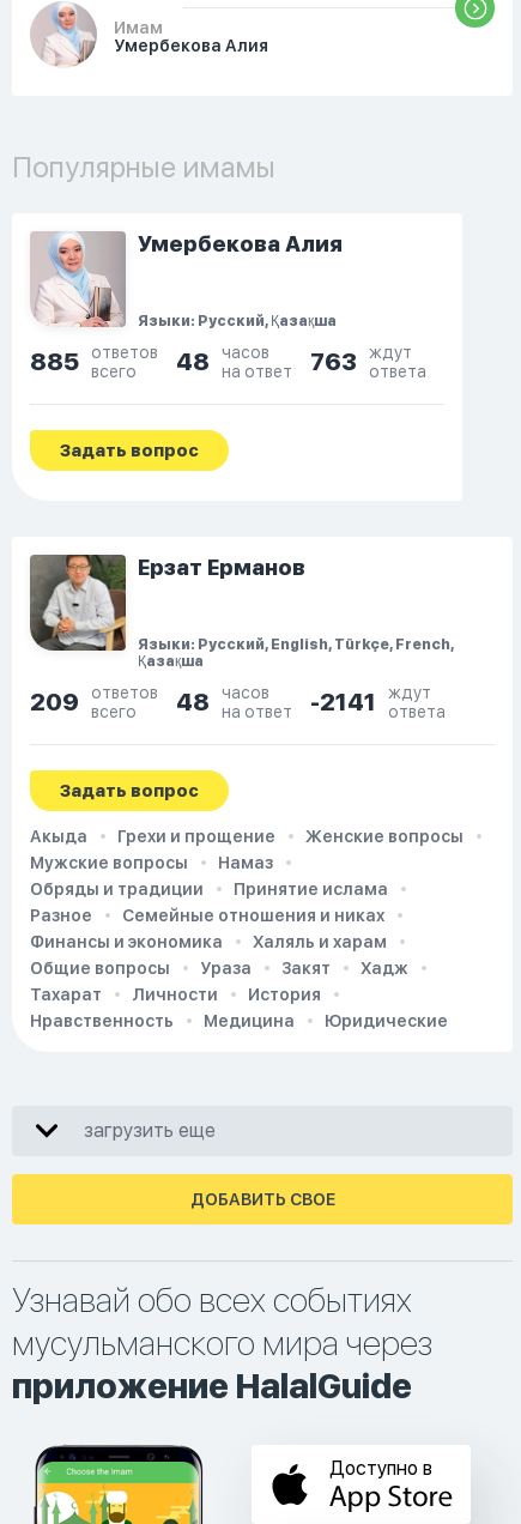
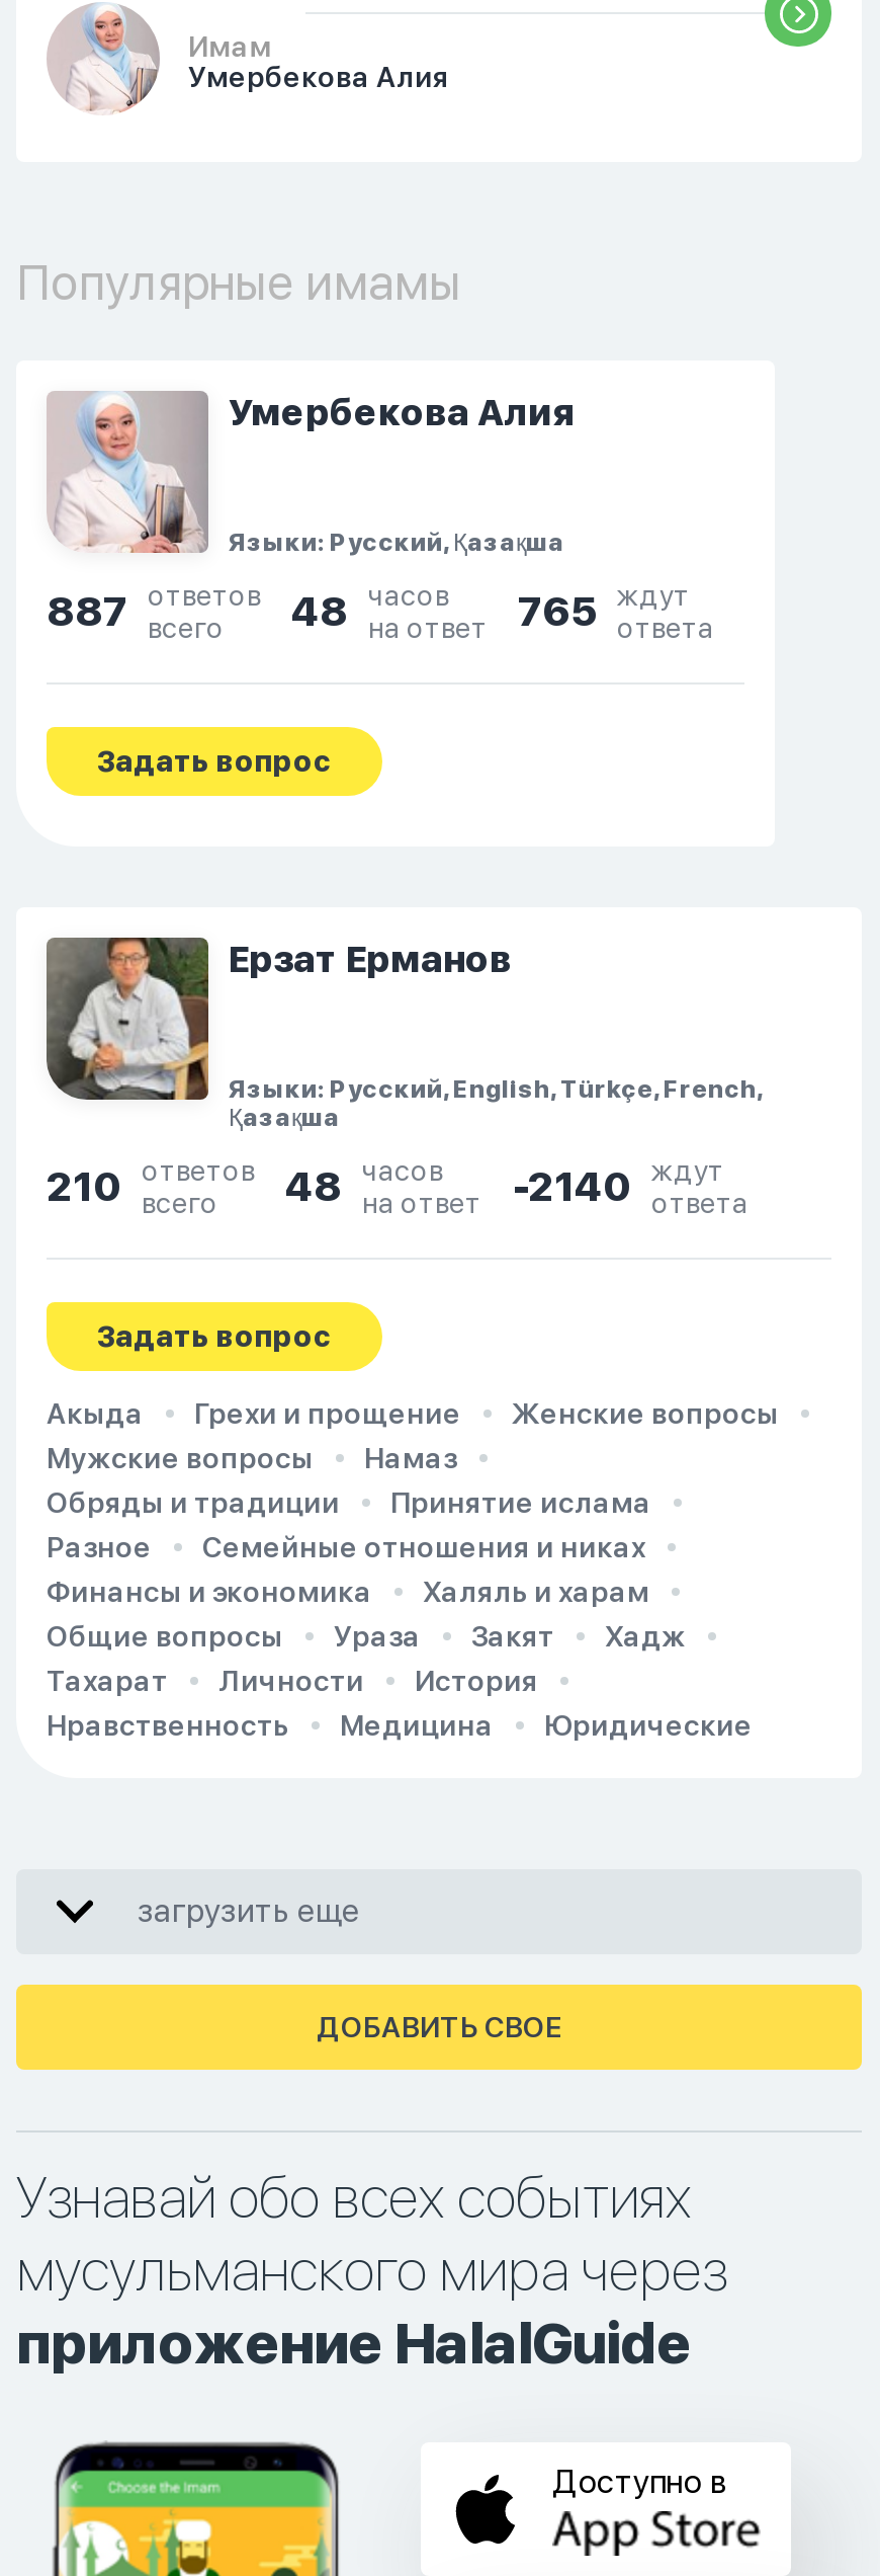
[30,347,79,376] 885 -> [47,587,127,636] 887
[310,347,357,376] 763 -> [518,587,597,636] 765
[30,688,79,716] 209 -> [47,1162,121,1211] 210
[310,688,376,716] -2141 -> [512,1162,631,1211] -2140

